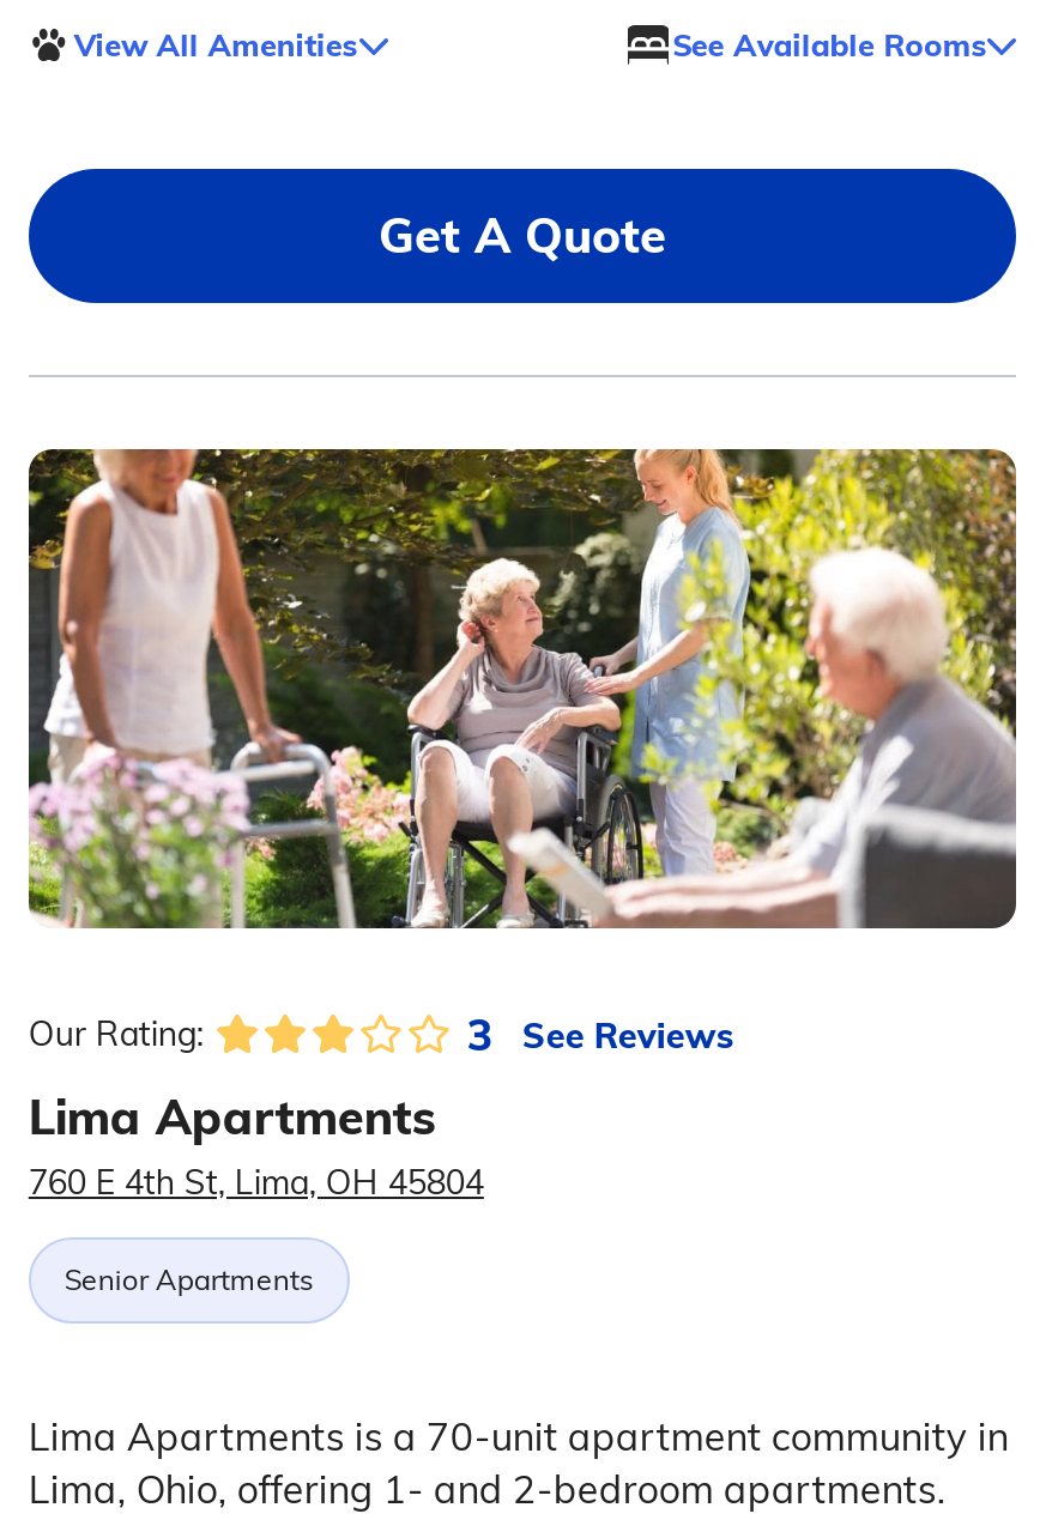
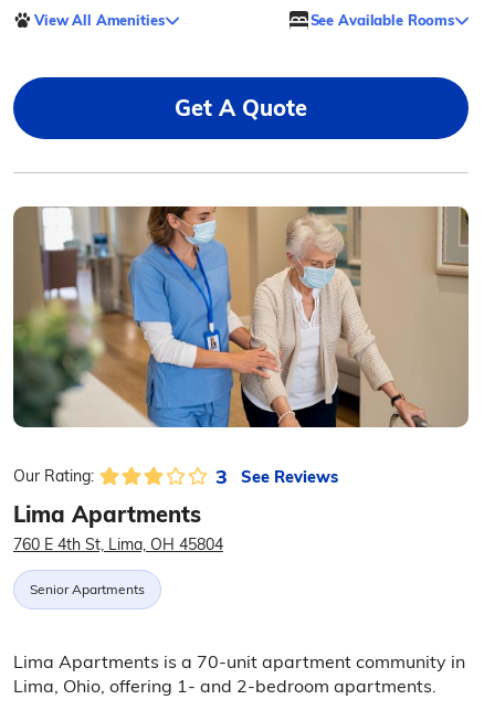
[26,447,1018,931] [image] -> [12,205,470,428] [image]

